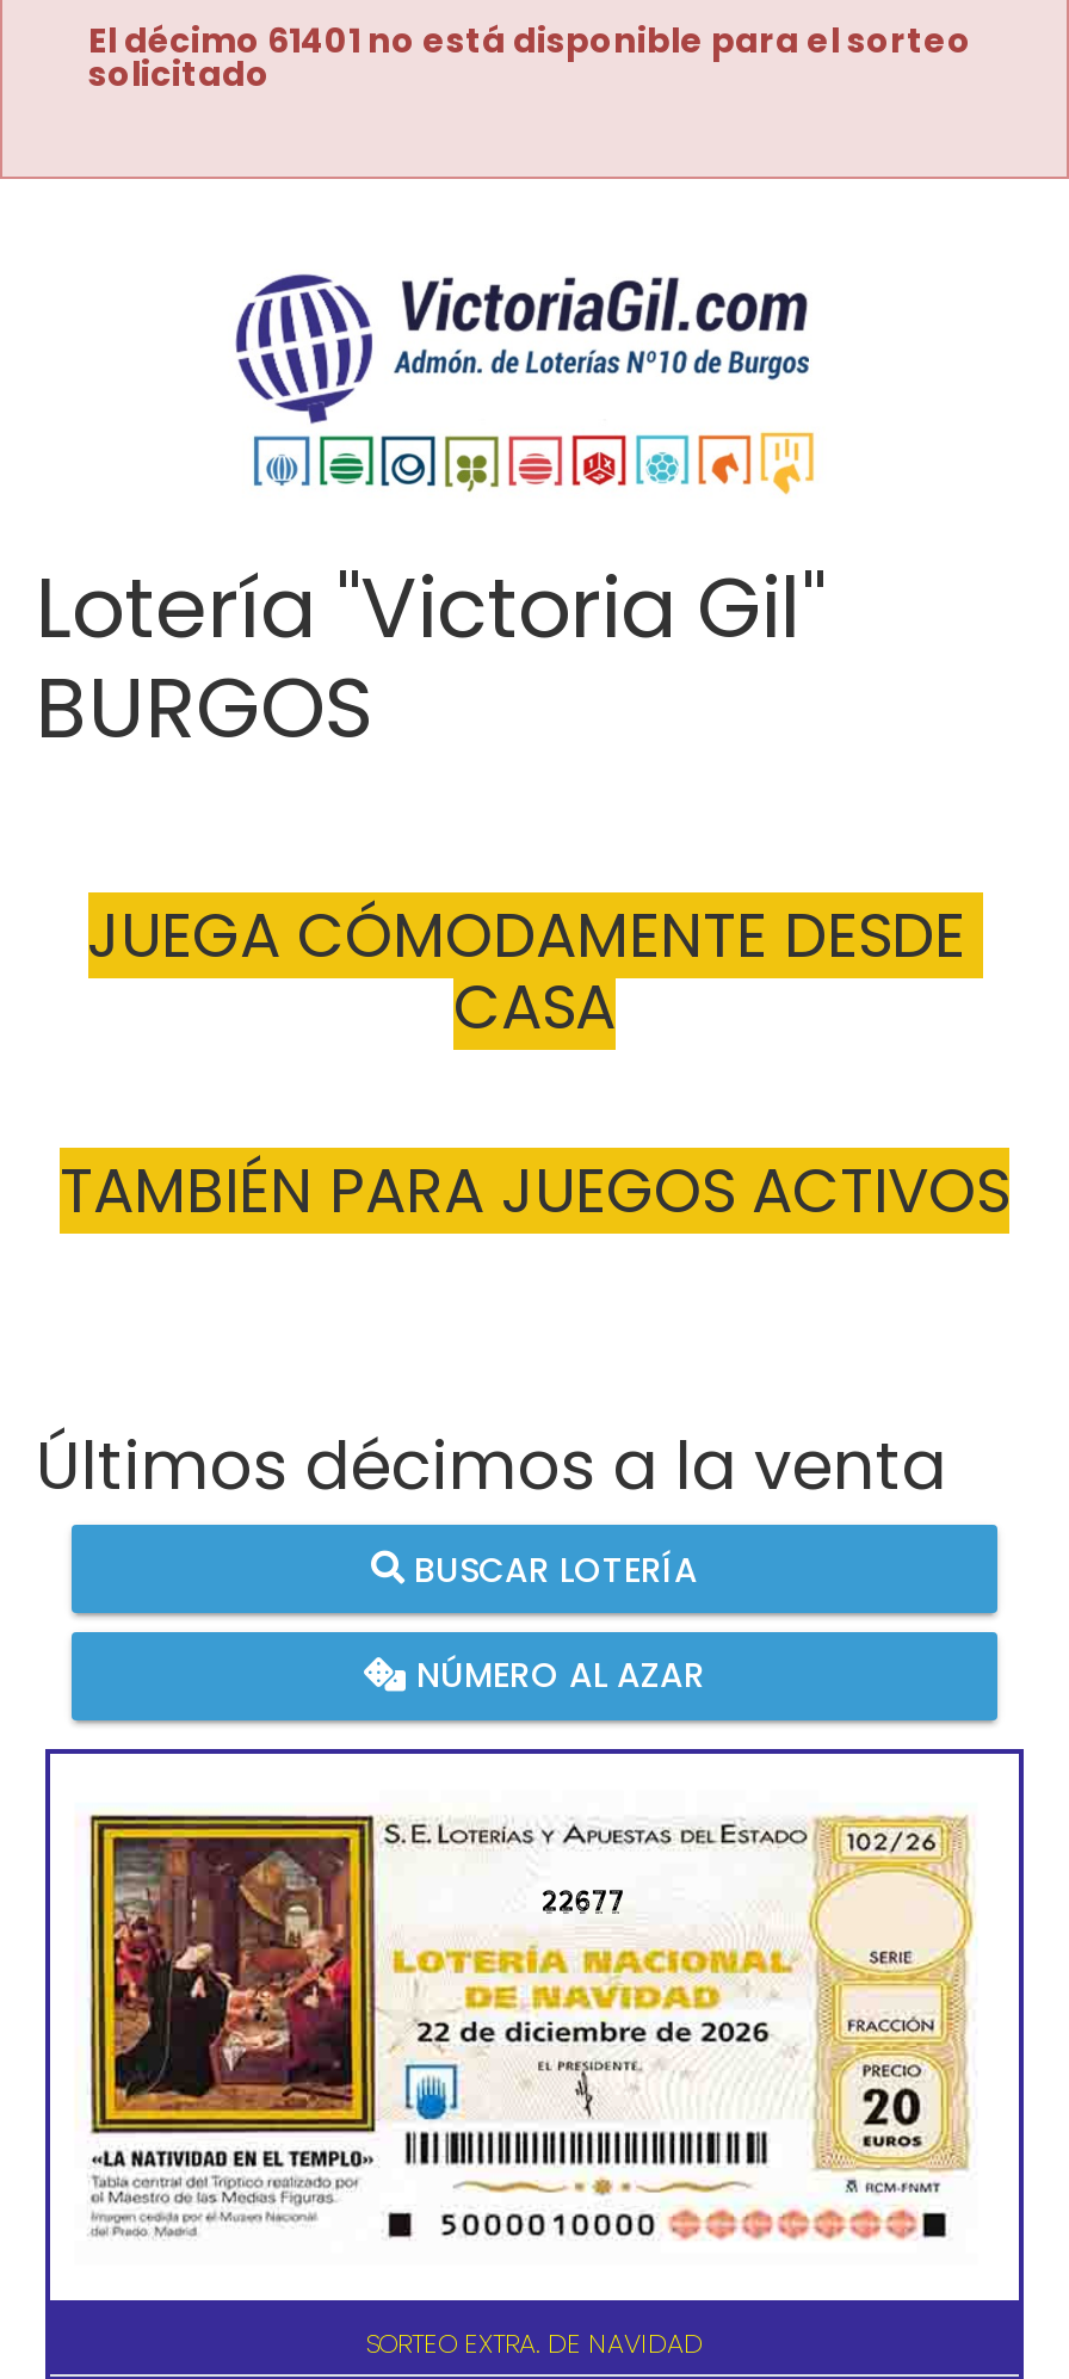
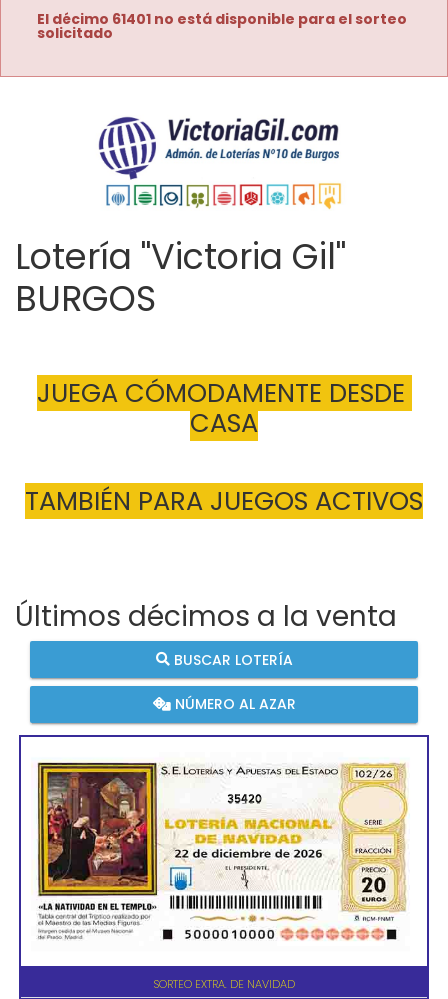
[541,1881,625,1920] 22677 -> [227,790,262,806] 35420

